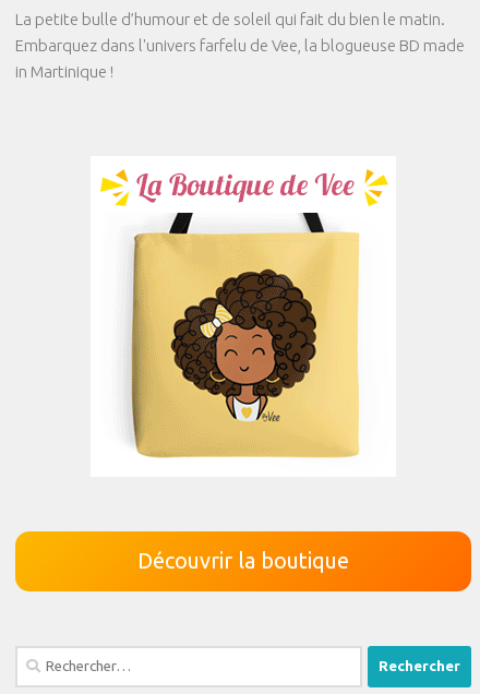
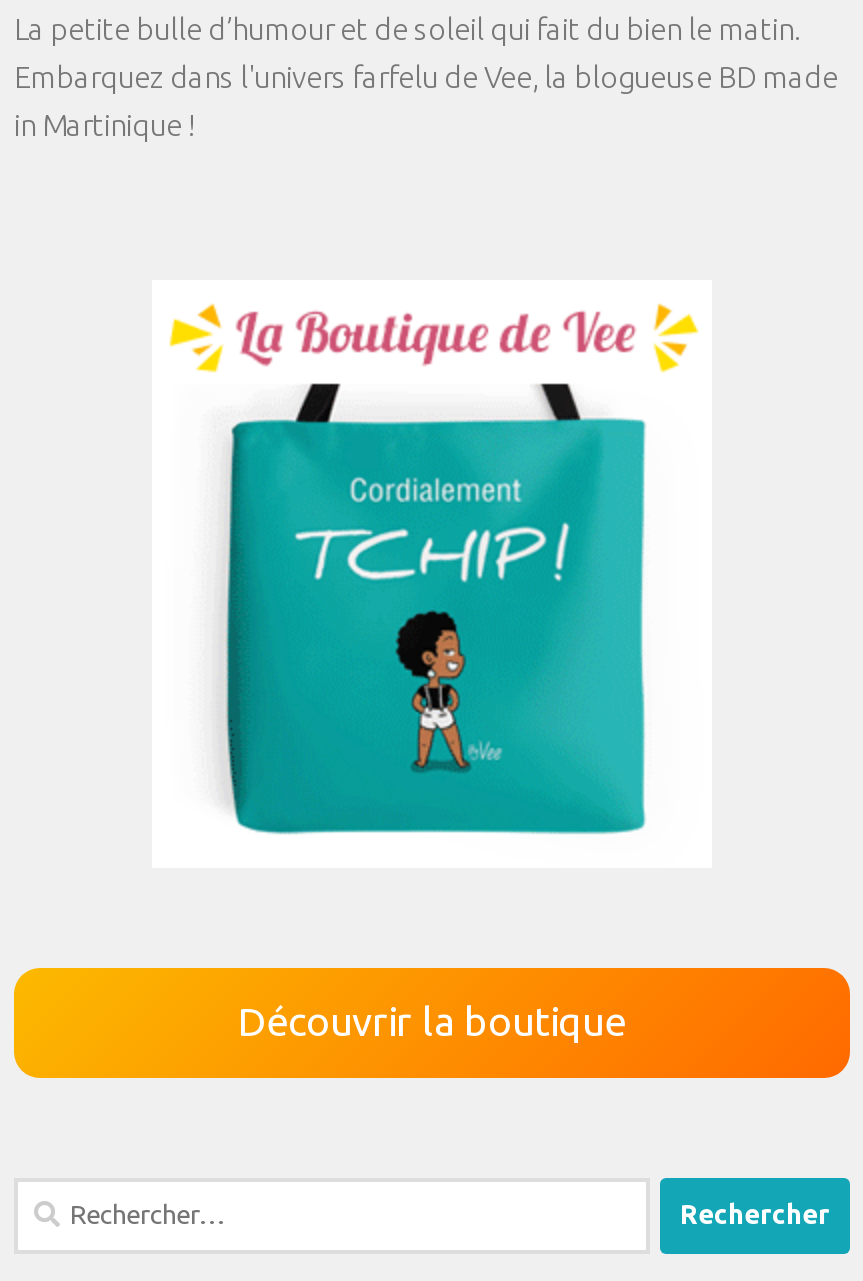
[131,231,360,458] [image] -> [226,416,646,836] [image]

